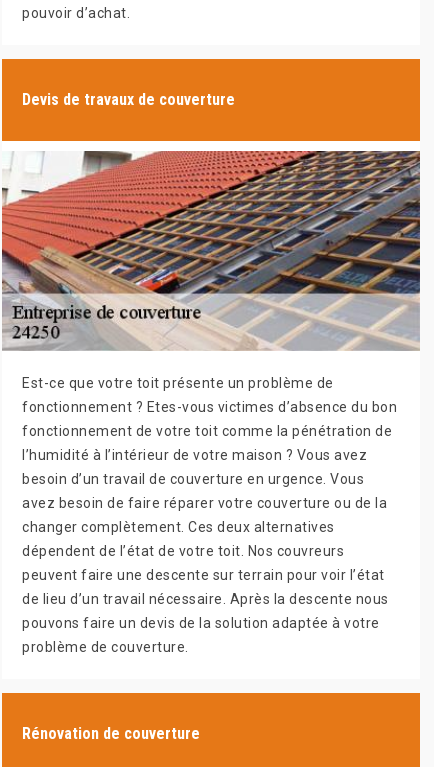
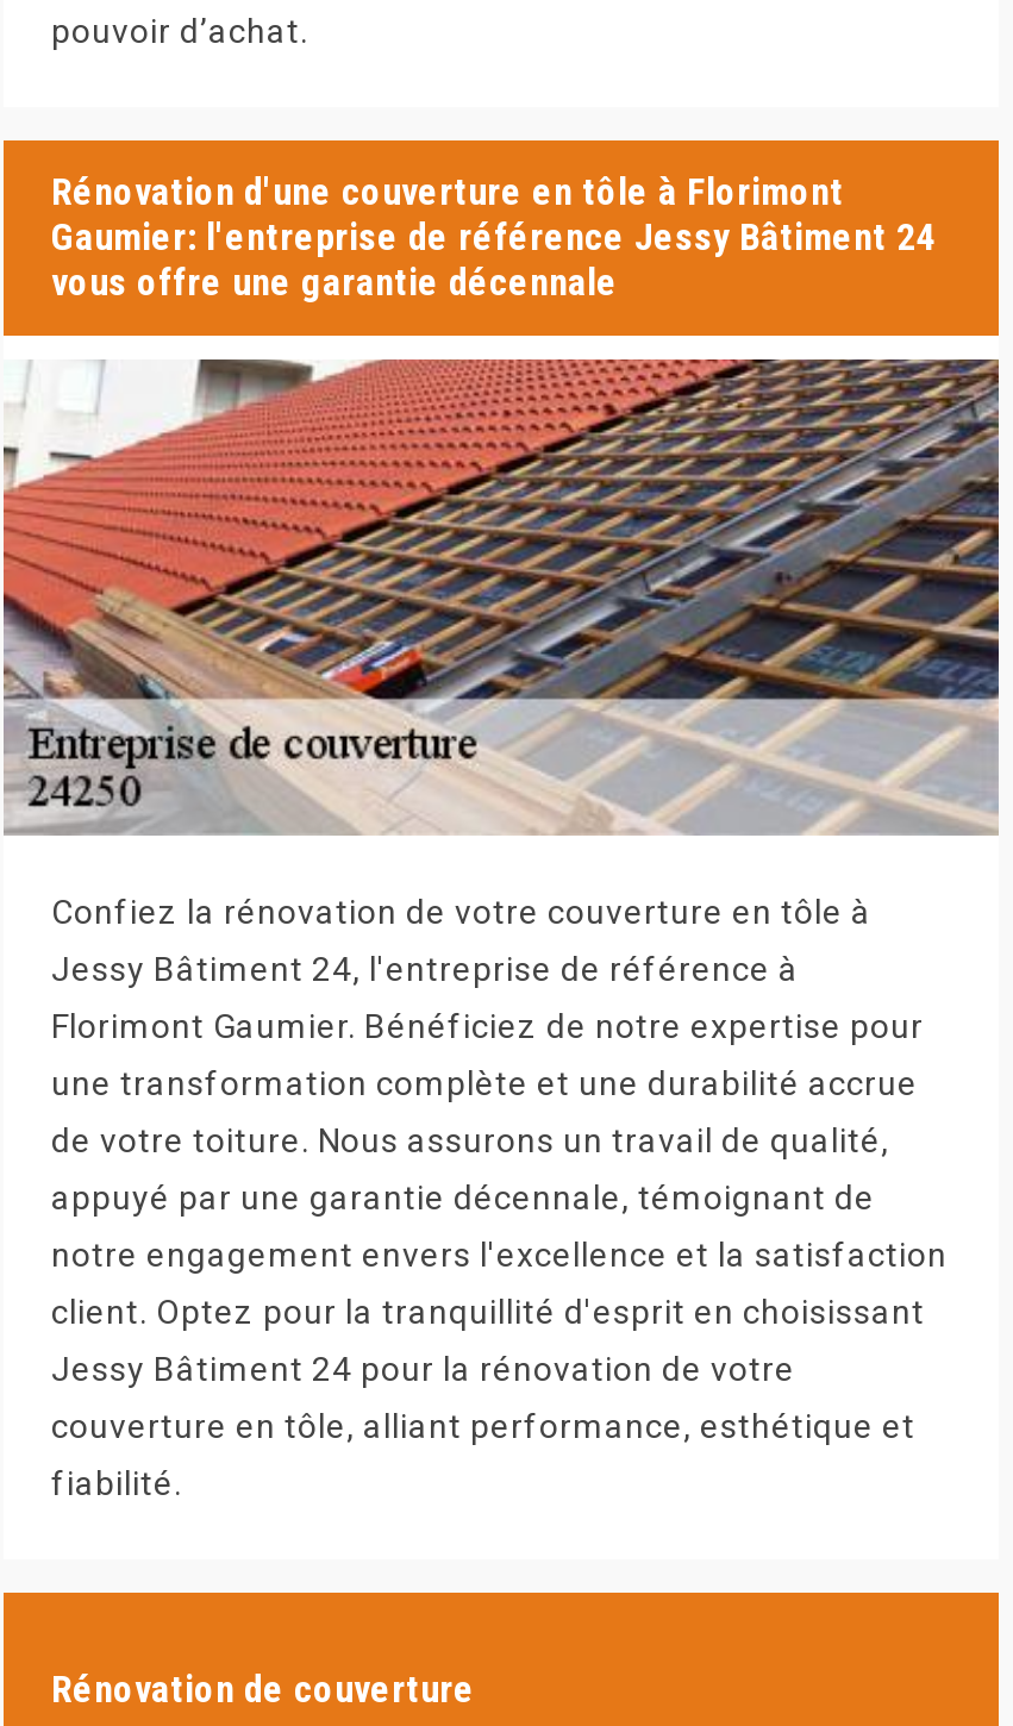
[22,90,235,109] Devis de travaux de couverture -> [51,170,934,306] Rénovation d'une couverture en tôle à Florimont | Gaumier: l'entreprise de référence Jessy Bâtiment 24 | vous offre une garantie décennale
[22,375,397,655] Est-ce que votre toit présente un problème de | fonctionnement ? Etes-vous victimes d’absence du bon | fonctionnement de votre toit comme la pénétration de | l’humidité à l’intérieur de votre maison ? Vous avez | besoin d’un travail de couverture en urgence. Vous | avez besoin de faire réparer votre couverture ou de la | changer complètement. Ces deux alternatives | dépendent de l’état de votre toit. Nos couvreurs | peuvent faire une descente sur terrain pour voir l’état | de lieu d’un travail nécessaire. Après la descente nous | pouvons faire un devis de la solution adaptée à votre | problème de couverture. -> [51,893,948,1502] Confiez la rénovation de votre couverture en tôle à | Jessy Bâtiment 24, l'entreprise de référence à | Florimont Gaumier. Bénéficiez de notre expertise pour | une transformation complète et une durabilité accrue | de votre toiture. Nous assurons un travail de qualité, | appuyé par une garantie décennale, témoignant de | notre engagement envers l'excellence et la satisfaction | client. Optez pour la tranquillité d'esprit en choisissant | Jessy Bâtiment 24 pour la rénovation de votre | couverture en tôle, alliant performance, esthétique et | fiabilité.

